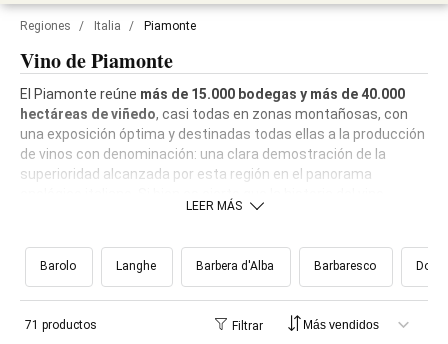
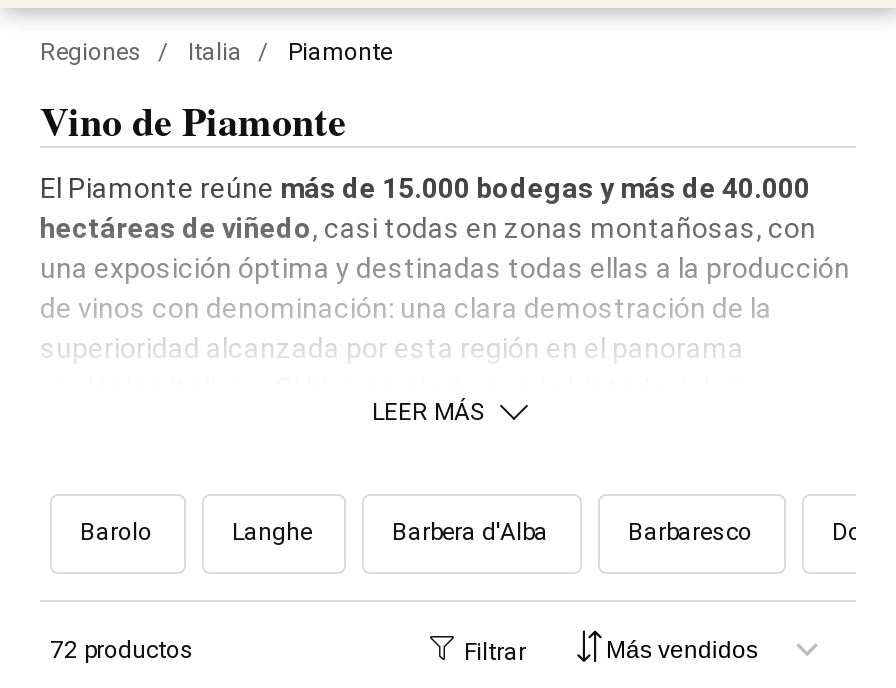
[25,318,97,332] 71 productos -> [50,636,194,664] 72 productos

